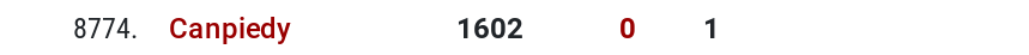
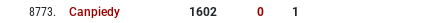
[73,12,291,46] 8774. Canpiedy -> [29,5,120,19] 8773. Canpiedy

